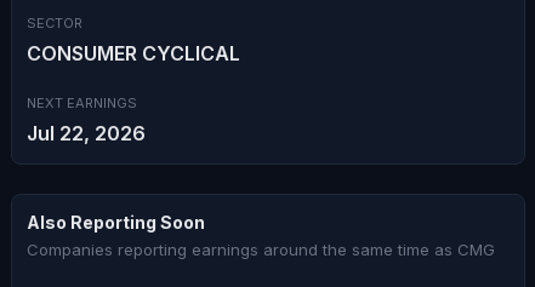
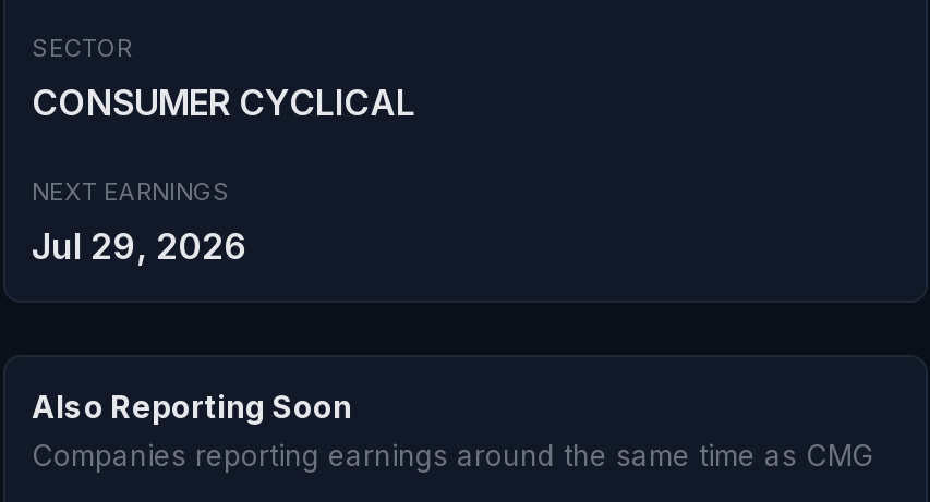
[27,121,146,145] Jul 22, 2026 -> [32,224,247,268] Jul 29, 2026

